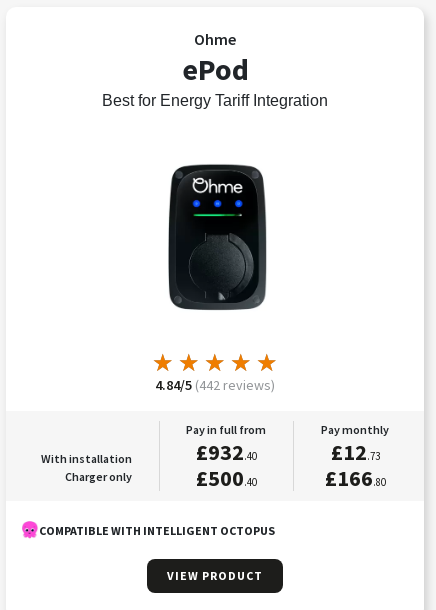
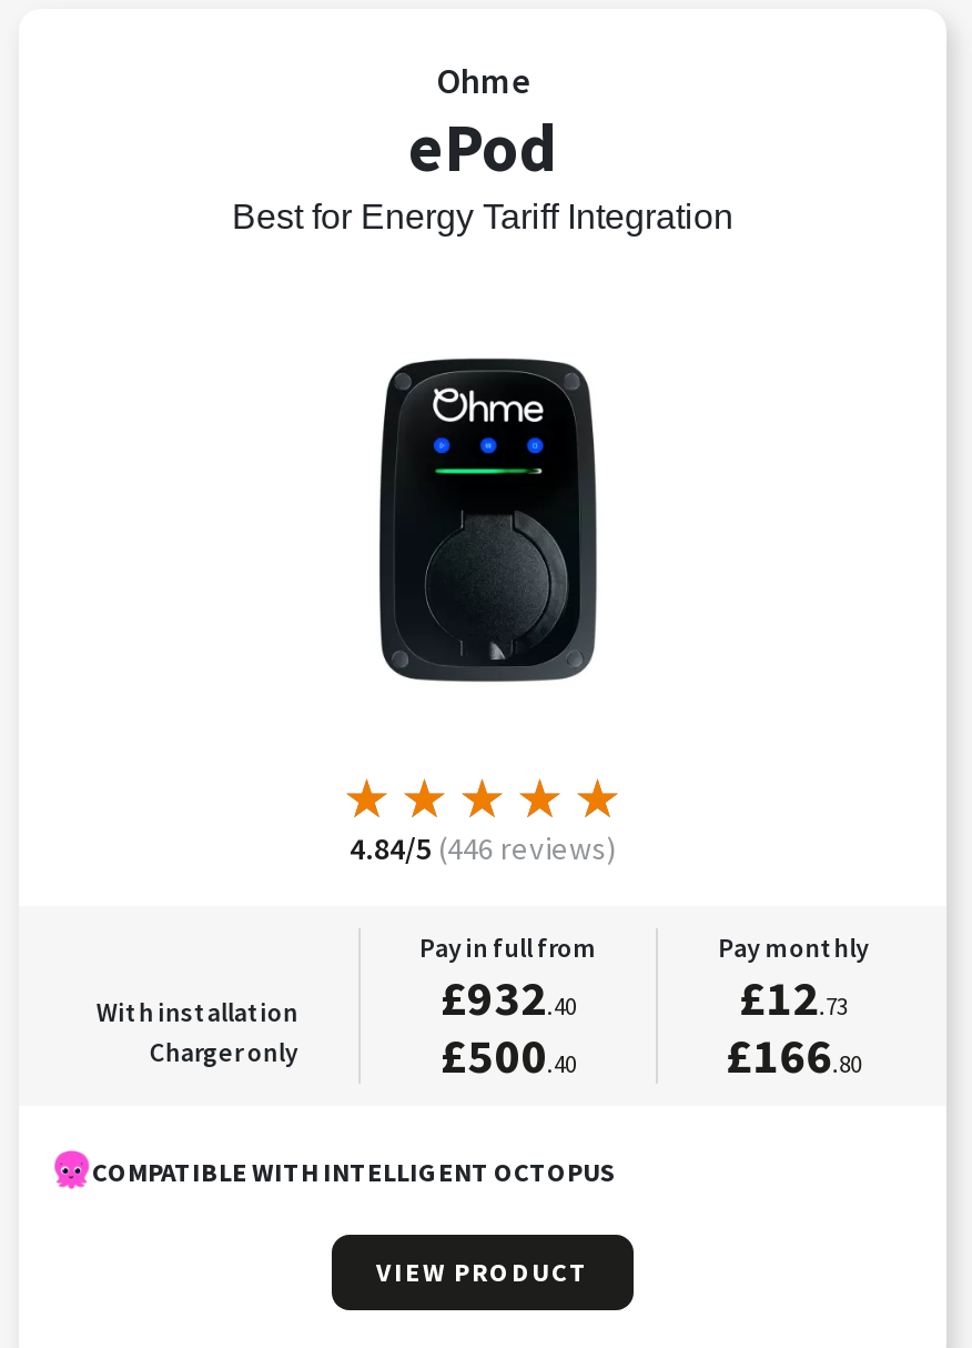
[155,376,275,394] 4.84/5 (442 reviews) -> [350,829,616,869] 4.84/5 (446 reviews)

